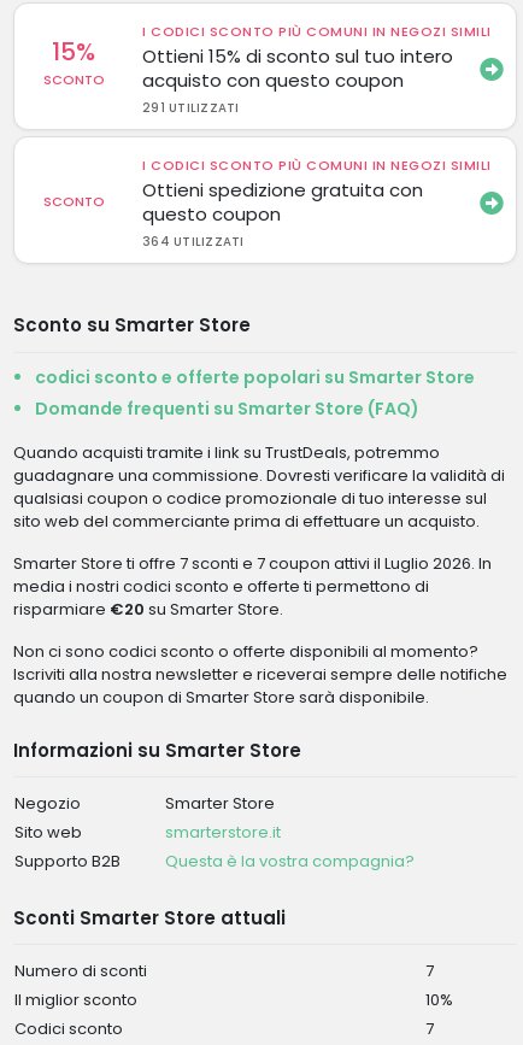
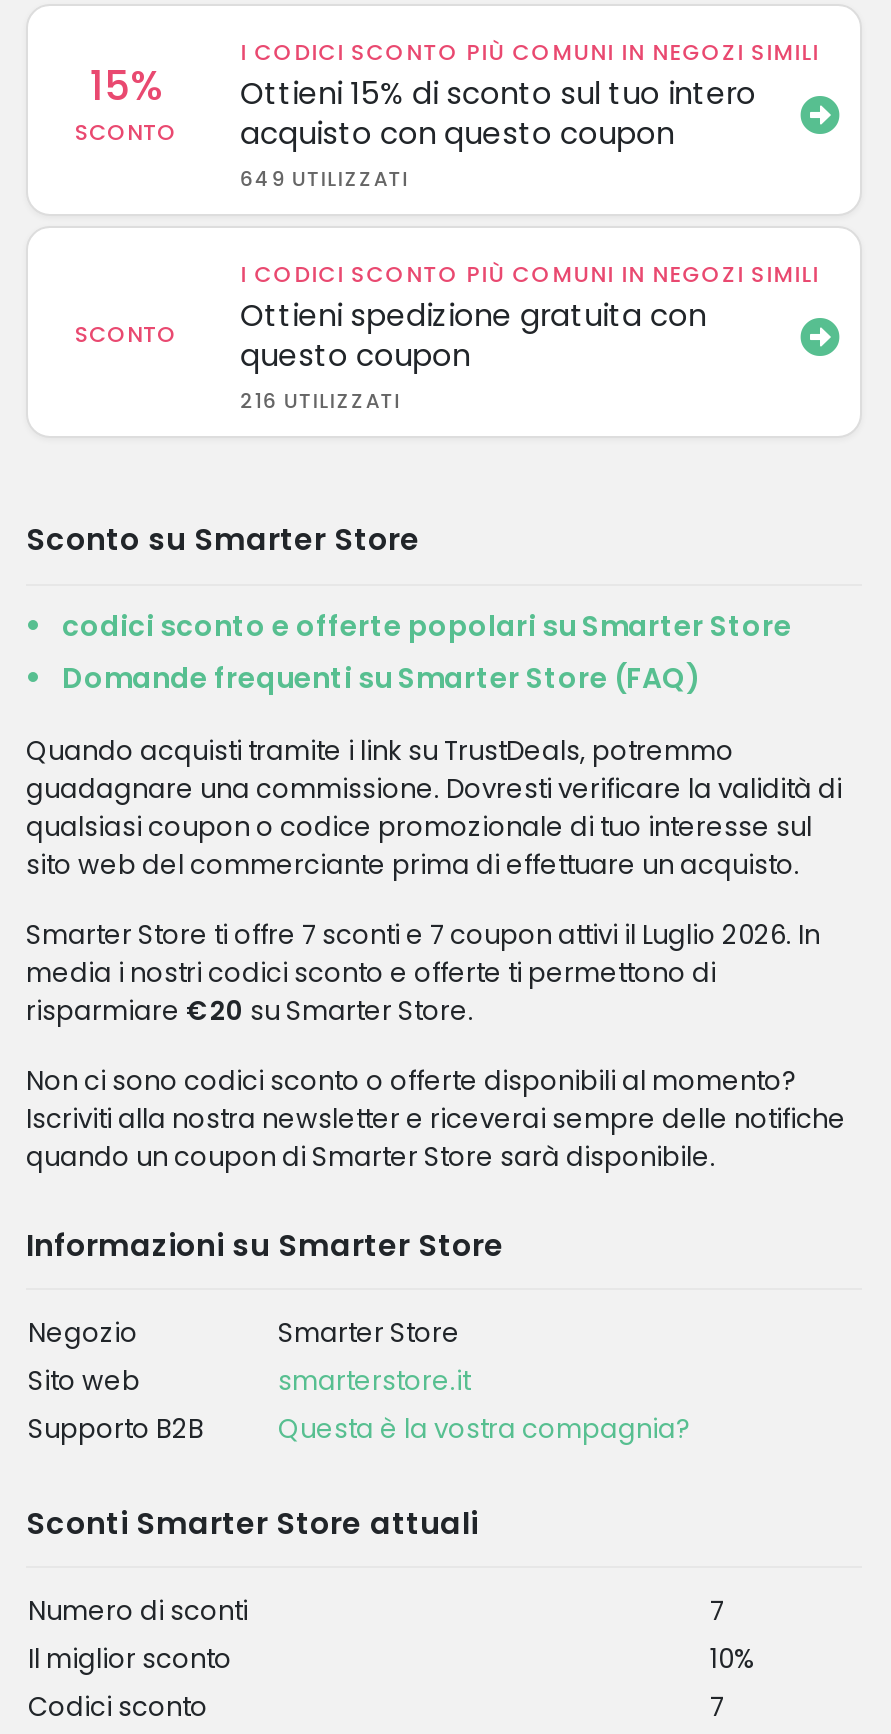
[142,99,239,117] 291 UTILIZZATI -> [240,164,409,194] 649 UTILIZZATI
[142,233,244,251] 364 UTILIZZATI -> [240,386,401,416] 216 UTILIZZATI

